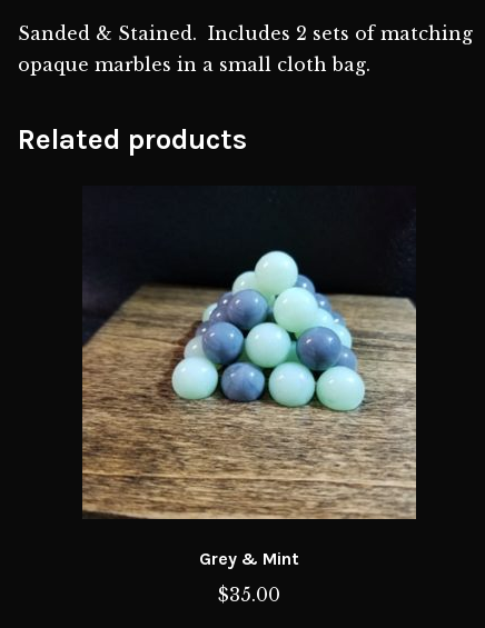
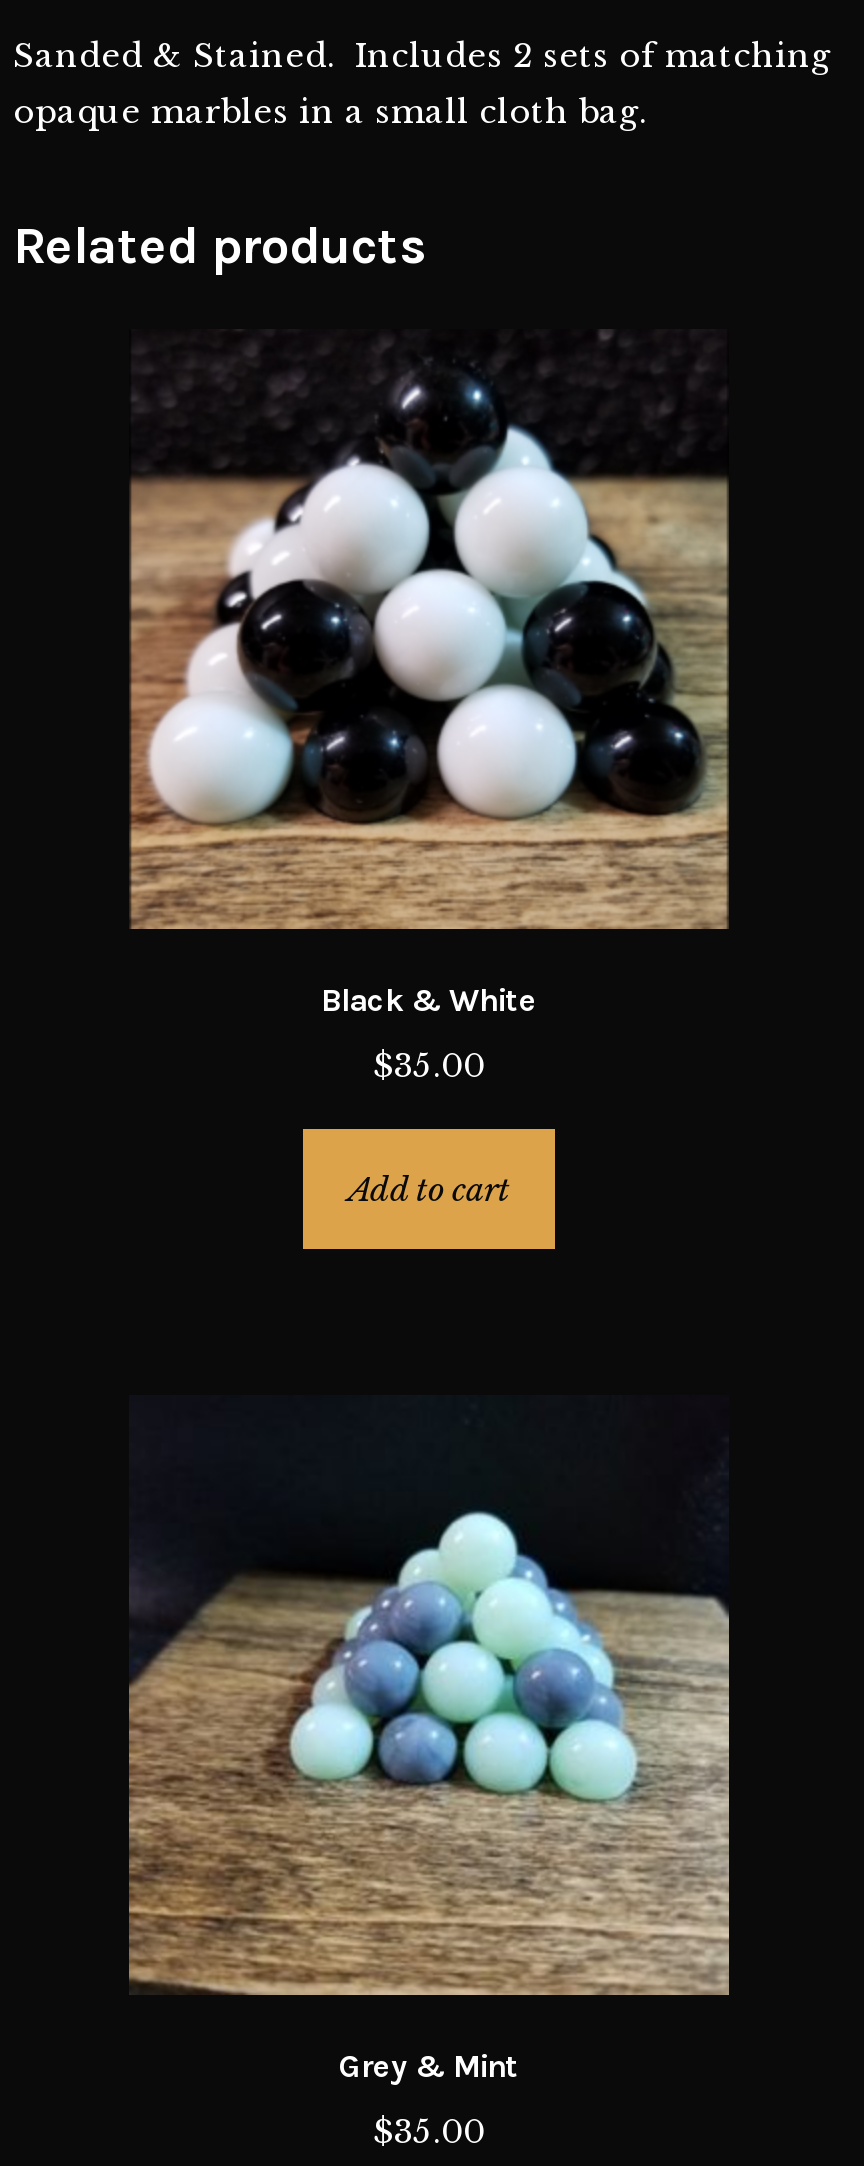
none -> [129,369,729,1209] [image] | Black & White | $35.00 | Add to cart

